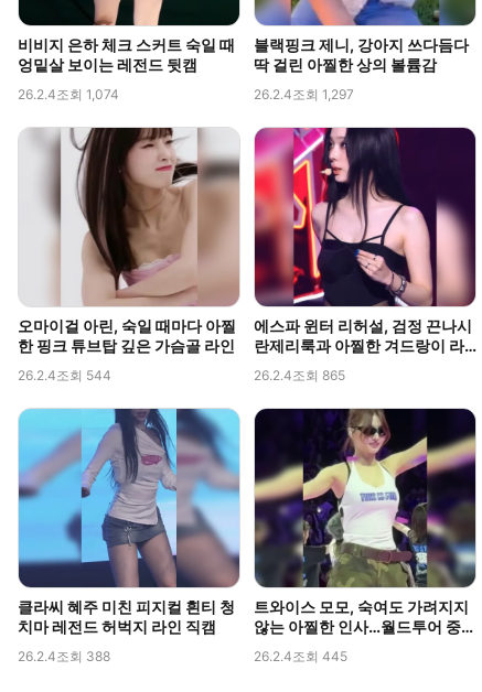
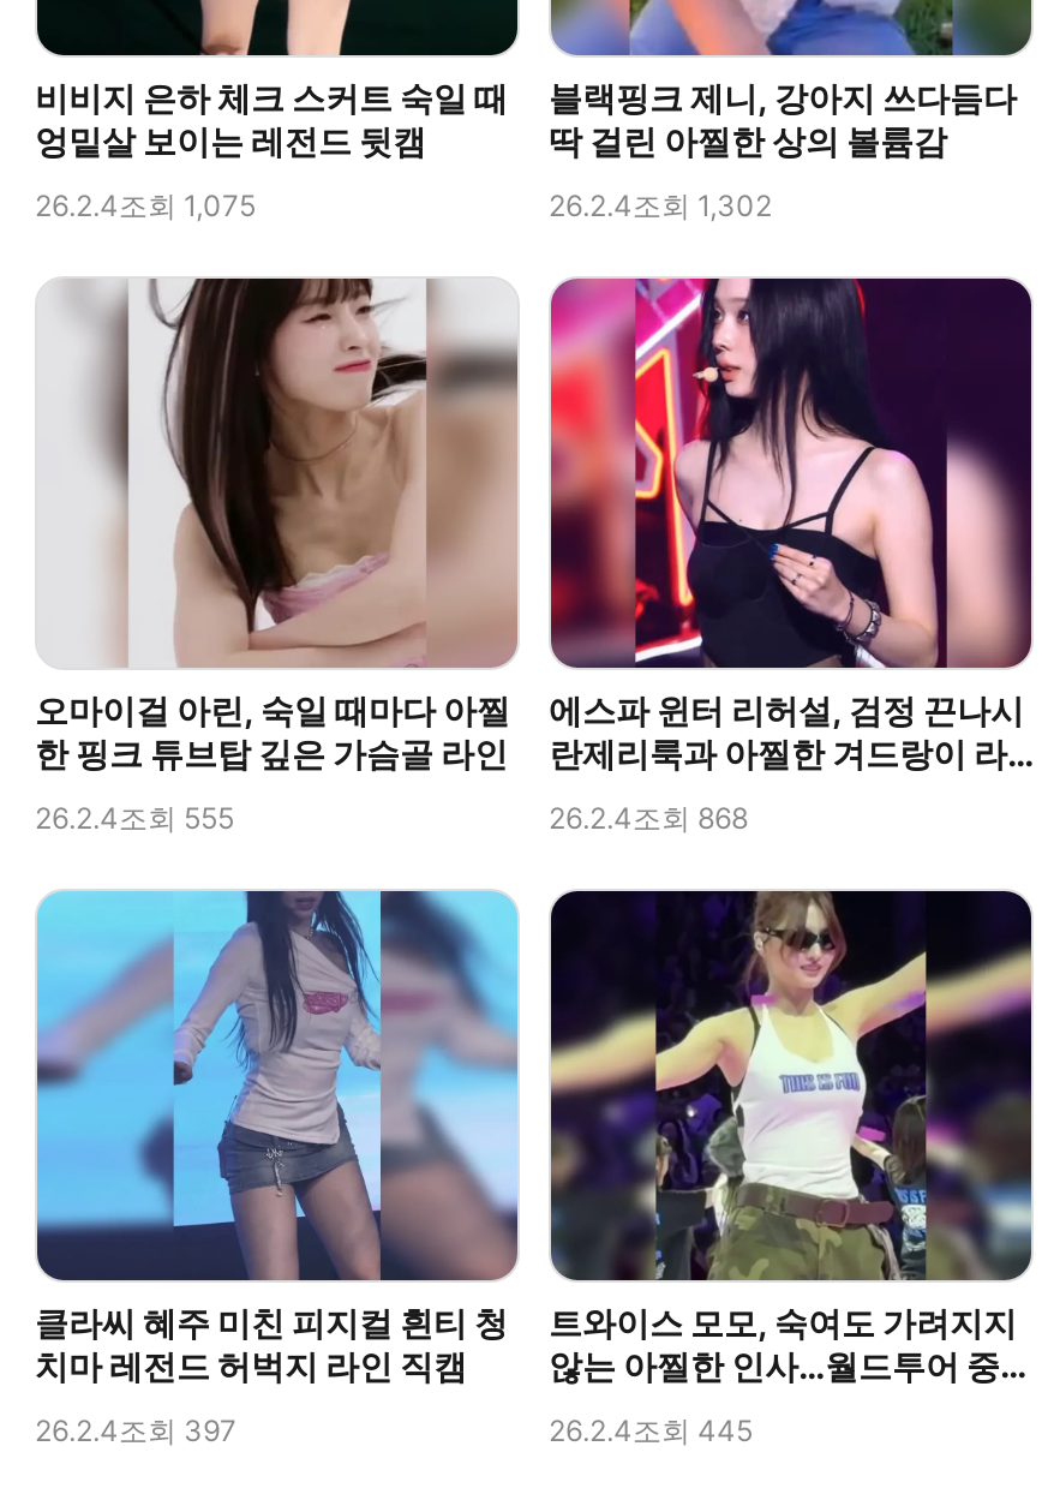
[18,86,119,103] 26.2.4조회 1,074 -> [35,188,256,224] 26.2.4조회 1,075
[254,86,354,103] 26.2.4조회 1,297 -> [549,188,772,224] 26.2.4조회 1,302
[18,367,111,383] 26.2.4조회 544 -> [35,800,234,836] 26.2.4조회 555
[254,367,345,383] 26.2.4조회 865 -> [549,800,748,836] 26.2.4조회 868
[18,647,110,664] 26.2.4조회 388 -> [35,1411,236,1447] 26.2.4조회 397

